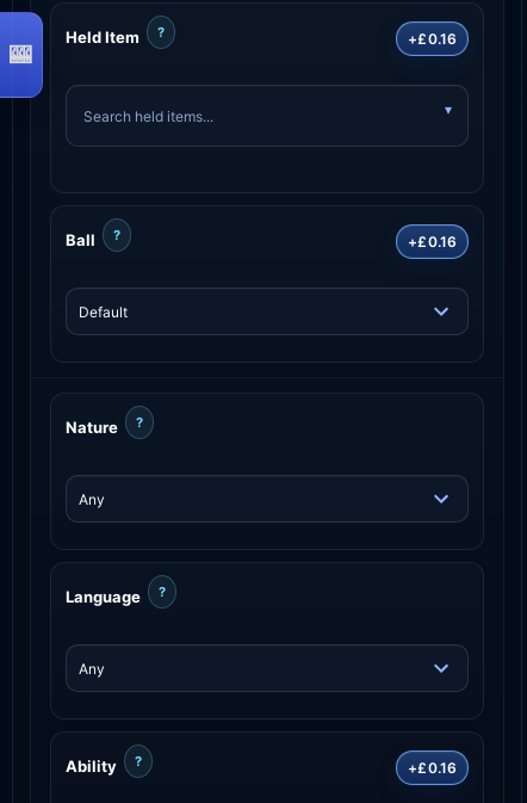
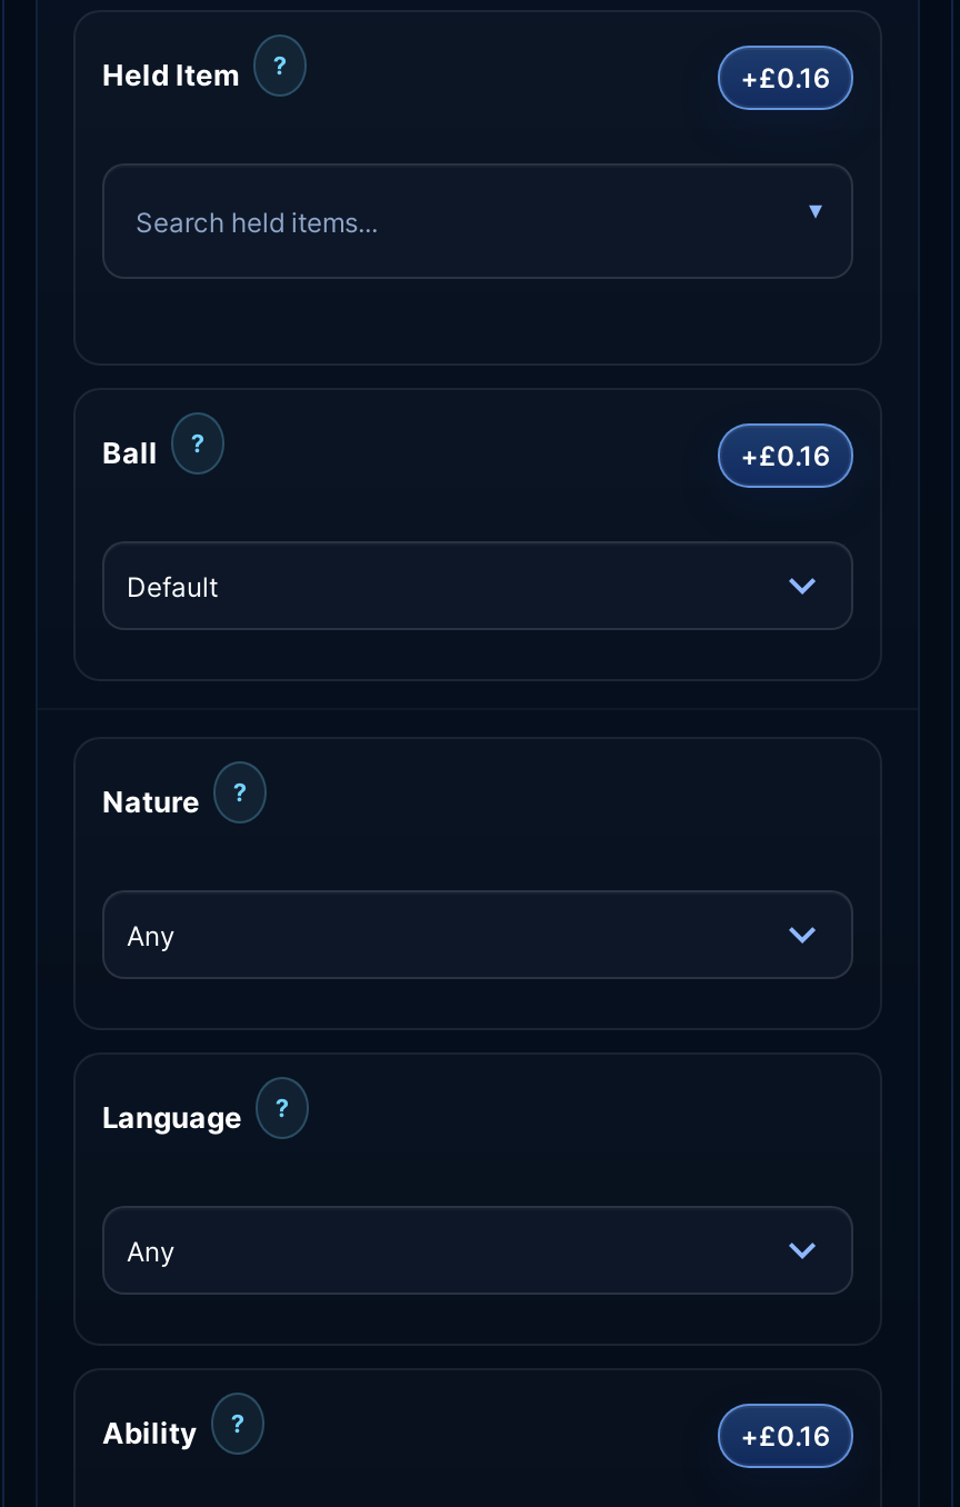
[4,11,44,99] [image] -> none

